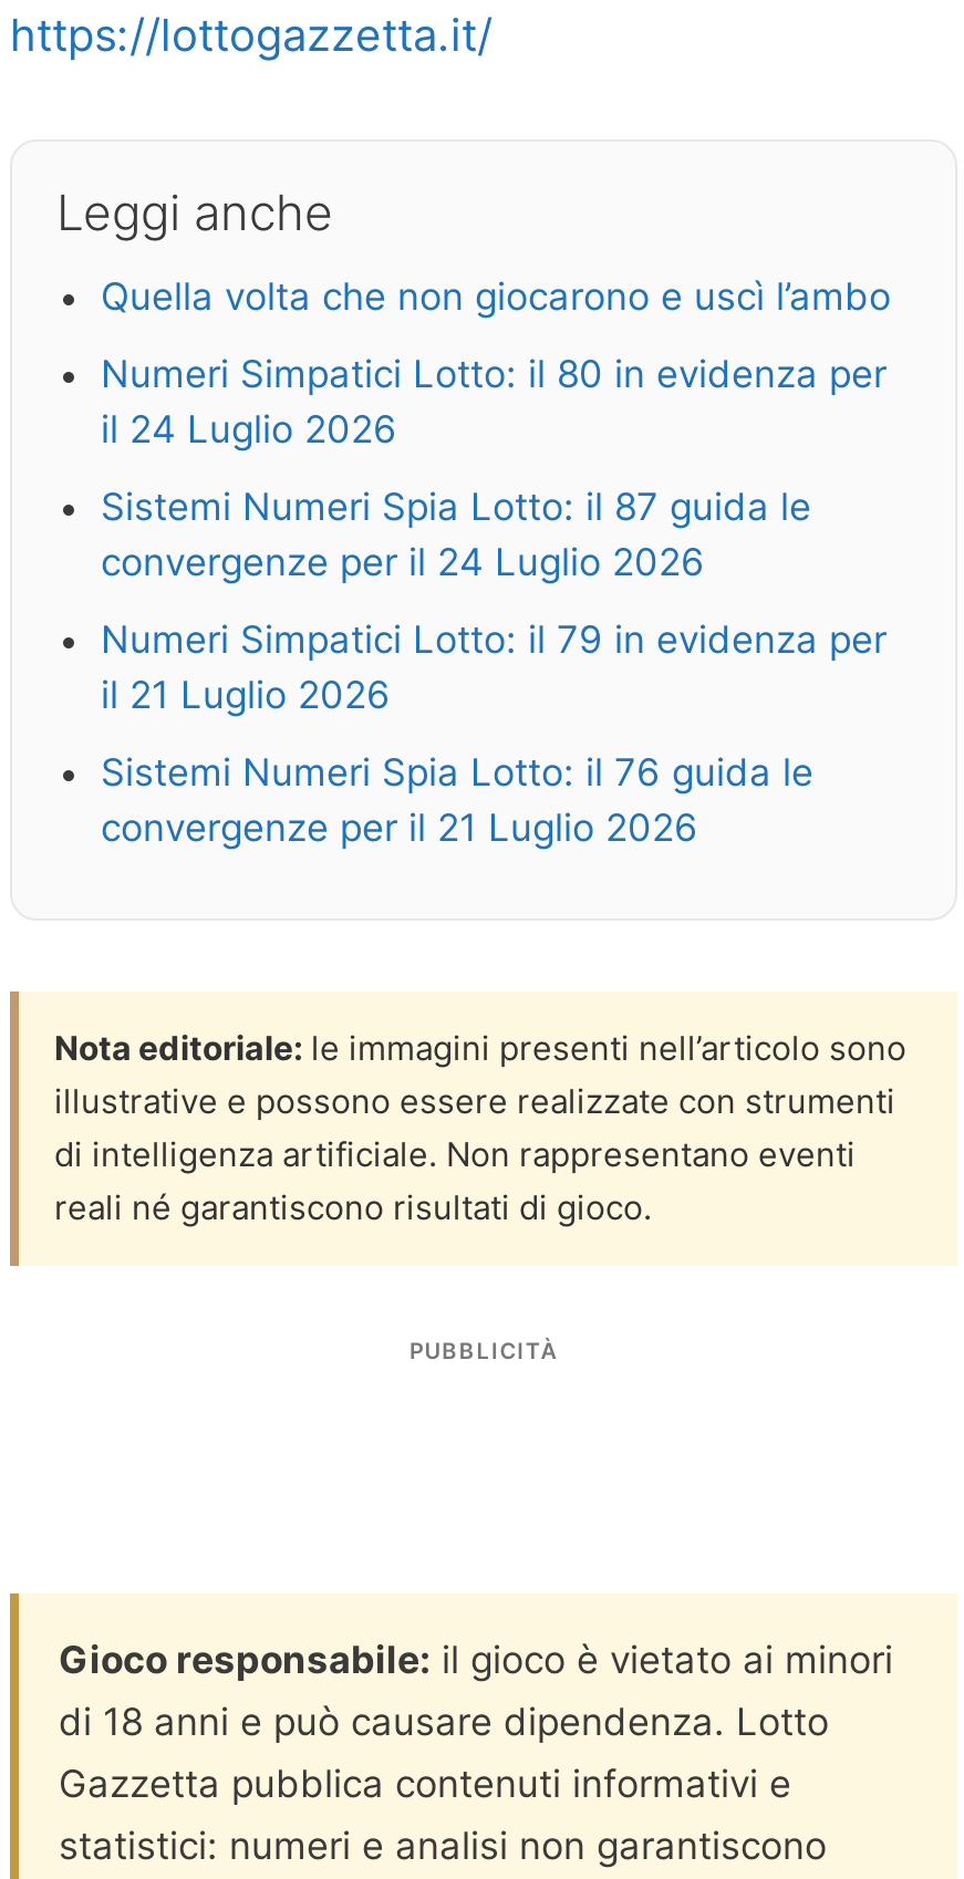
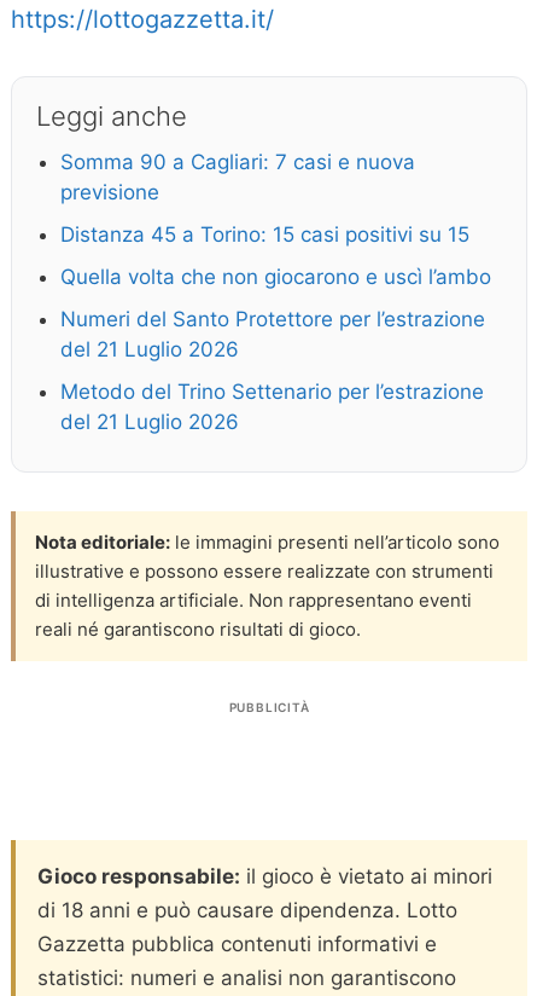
none -> [60,150,469,247] Somma 90 a Cagliari: 7 casi e nuova | previsione | Distanza 45 a Torino: 15 casi positivi su 15
moved [101,275,891,319] -> [60,265,491,289]: Quella volta che non giocarono e uscì l’ambo
[101,353,887,851] Numeri Simpatici Lotto: il 80 in evidenza per | il 24 Luglio 2026 | Sistemi Numeri Spia Lotto: il 87 guida le | convergenze per il 24 Luglio 2026 | Numeri Simpatici Lotto: il 79 in evidenza per | il 21 Luglio 2026 | Sistemi Numeri Spia Lotto: il 76 guida le | convergenze per il 21 Luglio 2026 -> [60,307,485,434] Numeri del Santo Protettore per l’estrazione | del 21 Luglio 2026 | Metodo del Trino Settenario per l’estrazione | del 21 Luglio 2026

